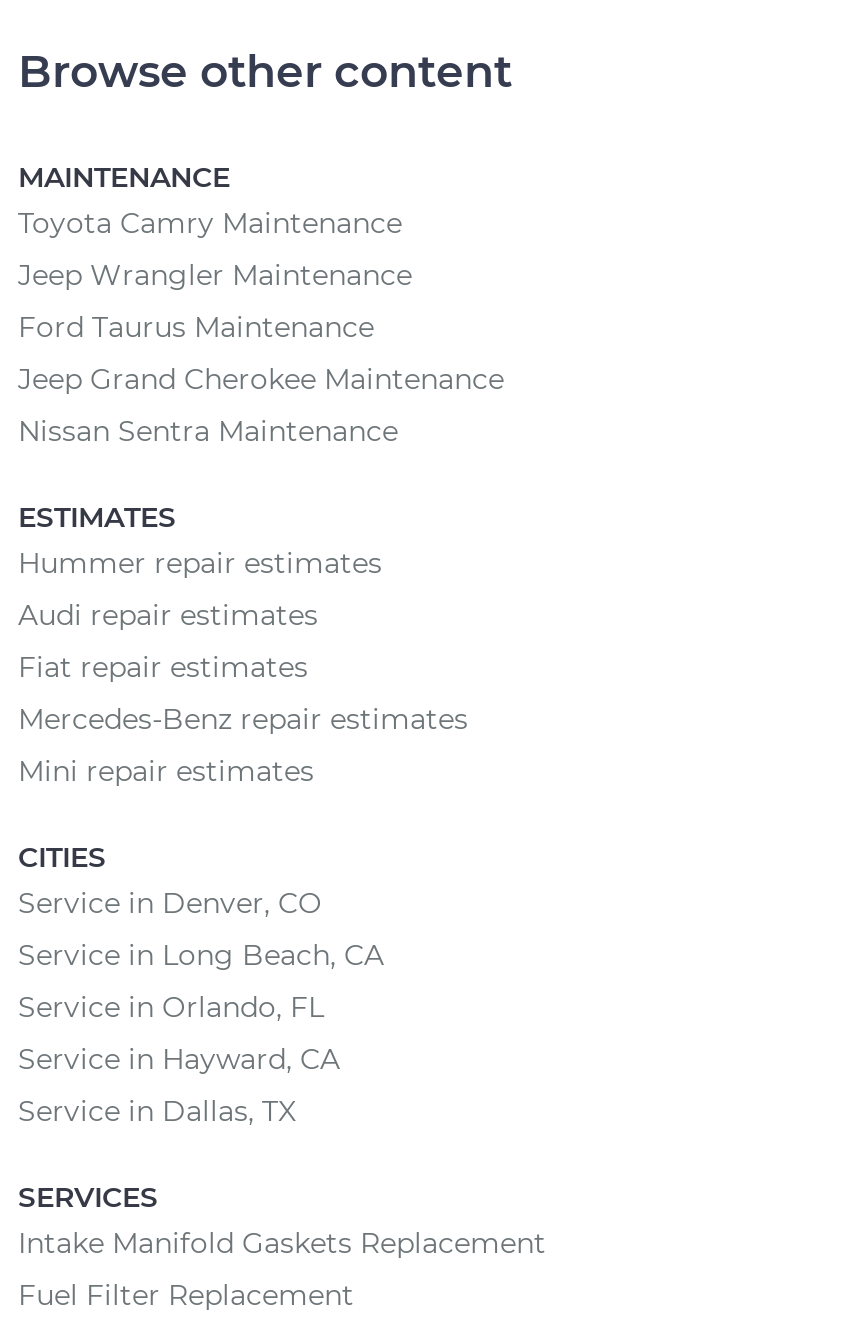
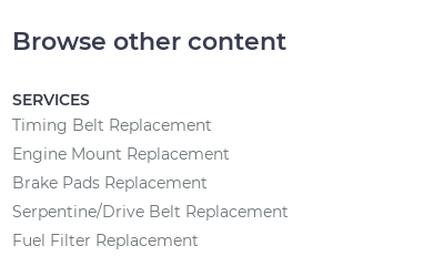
[18,159,504,1129] MAINTENANCE | Toyota Camry Maintenance | Jeep Wrangler Maintenance | Ford Taurus Maintenance | Jeep Grand Cherokee Maintenance | Nissan Sentra Maintenance | ESTIMATES | Hummer repair estimates | Audi repair estimates | Fiat repair estimates | Mercedes-Benz repair estimates | Mini repair estimates | CITIES | Service in Denver, CO | Service in Long Beach, CA | Service in Orlando, FL | Service in Hayward, CA | Service in Dallas, TX -> none
moved [18,1179,158,1215] -> [12,90,90,110]: SERVICES
[18,1225,546,1261] Intake Manifold Gaskets Replacement -> [12,115,289,222] Timing Belt Replacement | Engine Mount Replacement | Brake Pads Replacement | Serpentine/Drive Belt Replacement

